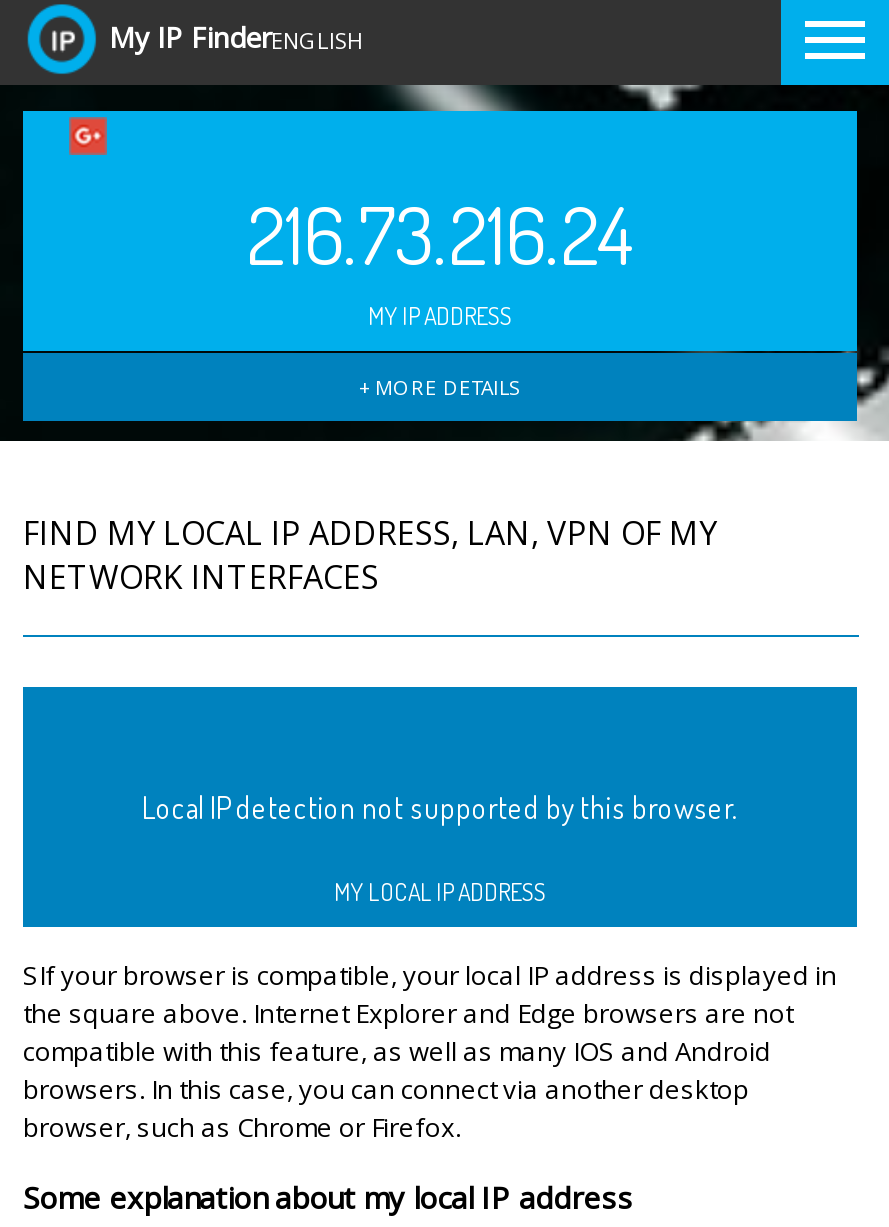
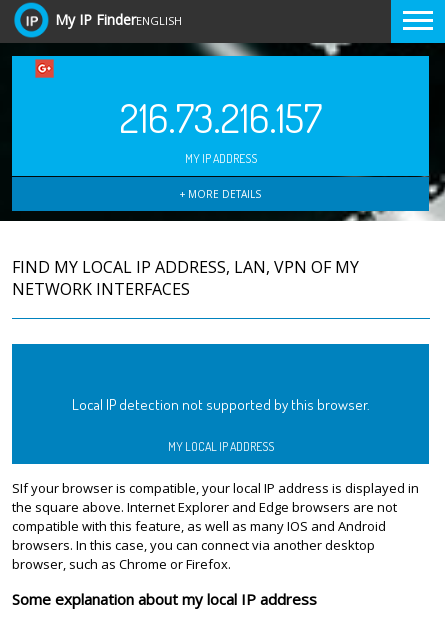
[247,184,633,284] 216.73.216.24 -> [119,92,321,142] 216.73.216.157

